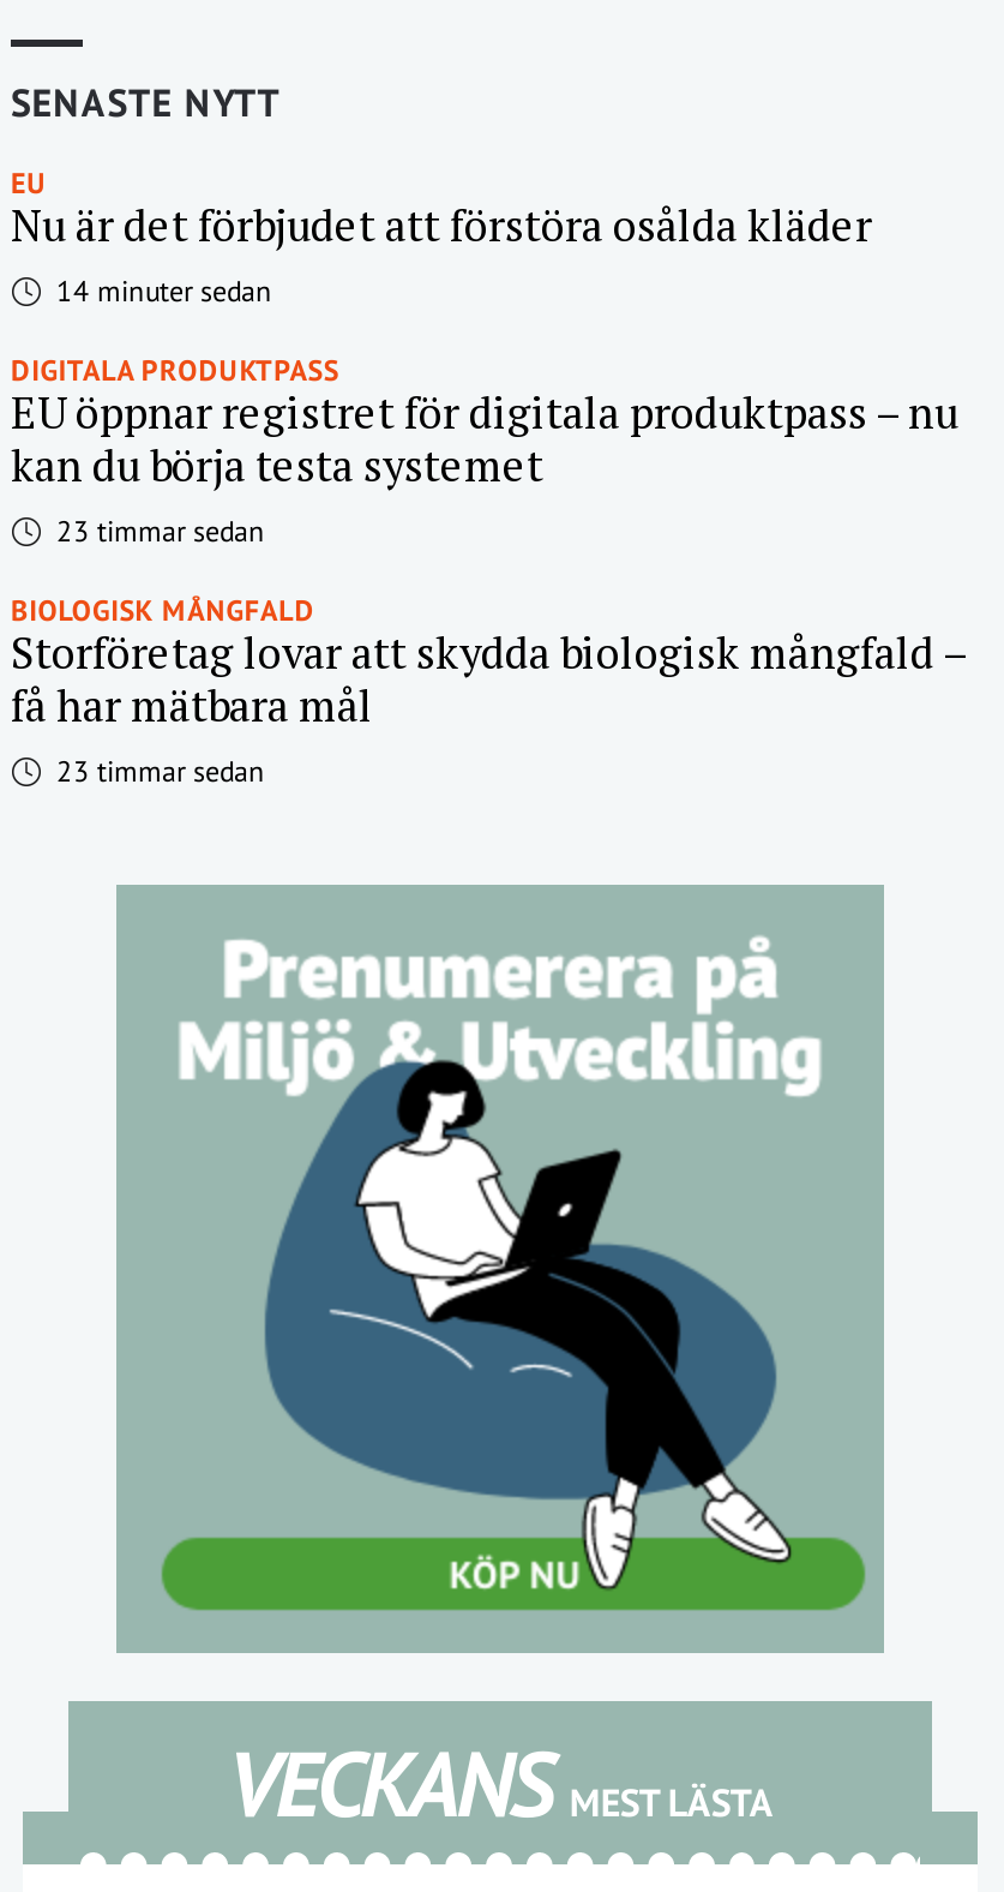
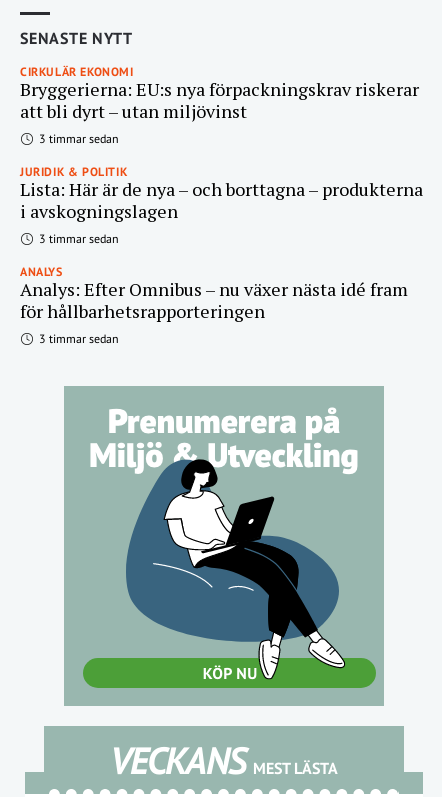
[11,164,872,309] EU | Nu är det förbjudet att förstöra osålda kläder | 14 minuter sedan -> [20,64,419,146] CIRKULÄR EKONOMI | Bryggerierna: EU:s nya förpackningskrav riskerar | att bli dyrt – utan miljövinst | 3 timmar sedan
[11,352,958,549] DIGITALA PRODUKTPASS | EU öppnar registret för digitala produktpass – nu | kan du börja testa systemet | 23 timmar sedan -> [20,164,423,246] JURIDIK & POLITIK | Lista: Här är de nya – och borttagna – produkterna | i avskogningslagen | 3 timmar sedan
[11,592,966,789] BIOLOGISK MÅNGFALD | Storföretag lovar att skydda biologisk mångfald – | få har mätbara mål | 23 timmar sedan -> [20,264,408,346] ANALYS | Analys: Efter Omnibus – nu växer nästa idé fram | för hållbarhetsrapporteringen | 3 timmar sedan

